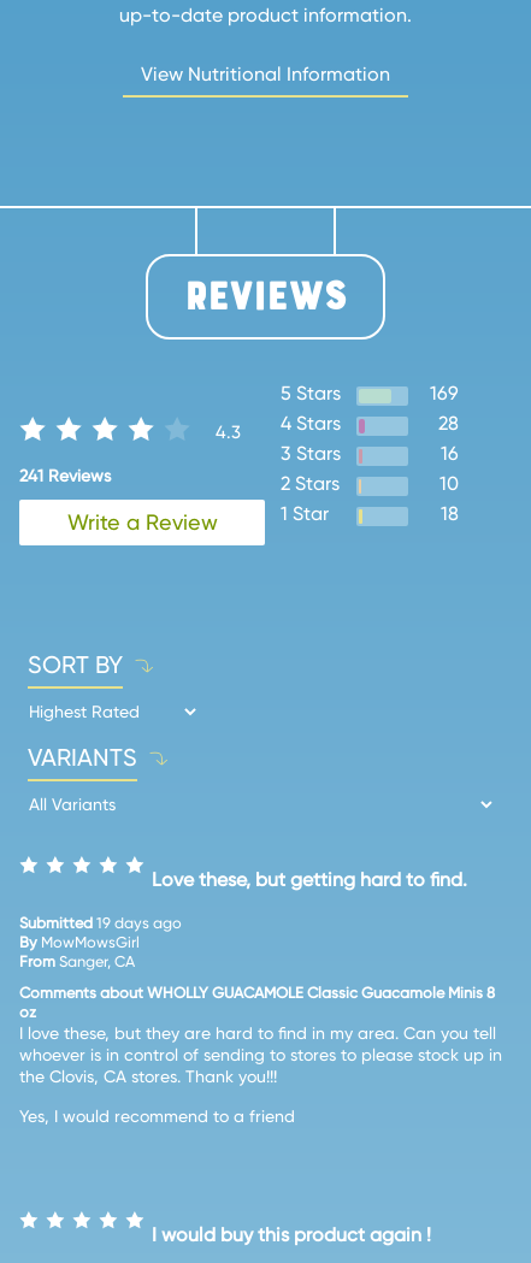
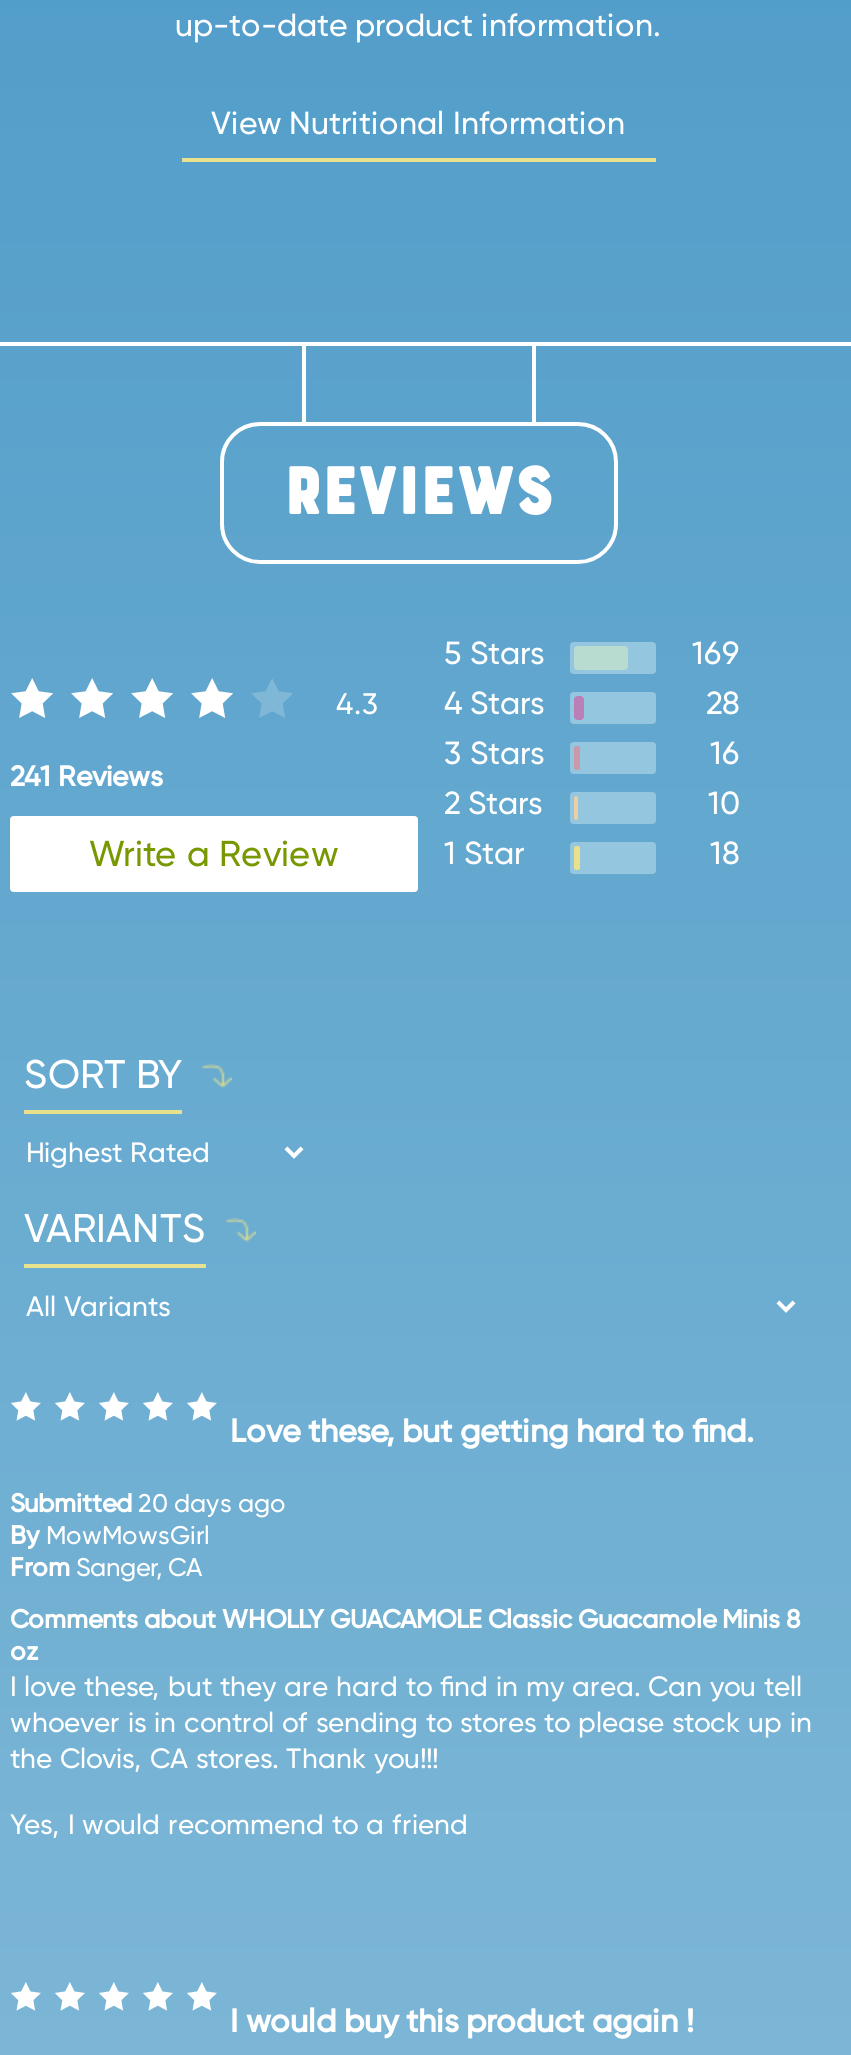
[19,914,182,932] Submitted 19 days ago -> [10,1489,286,1519] Submitted 20 days ago

